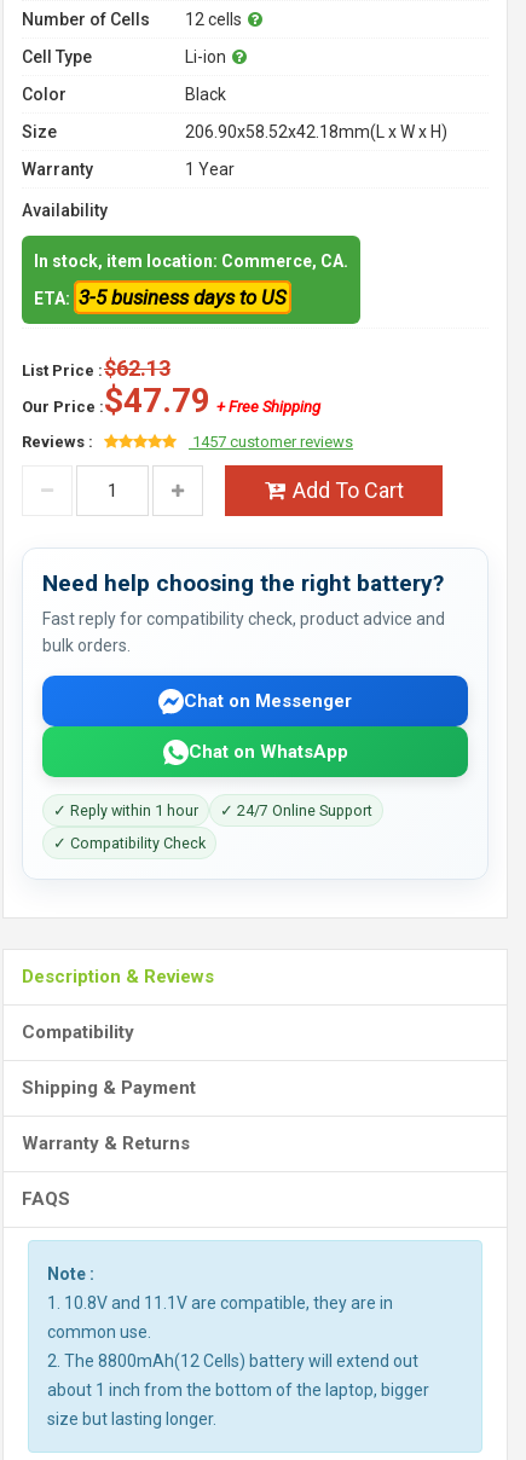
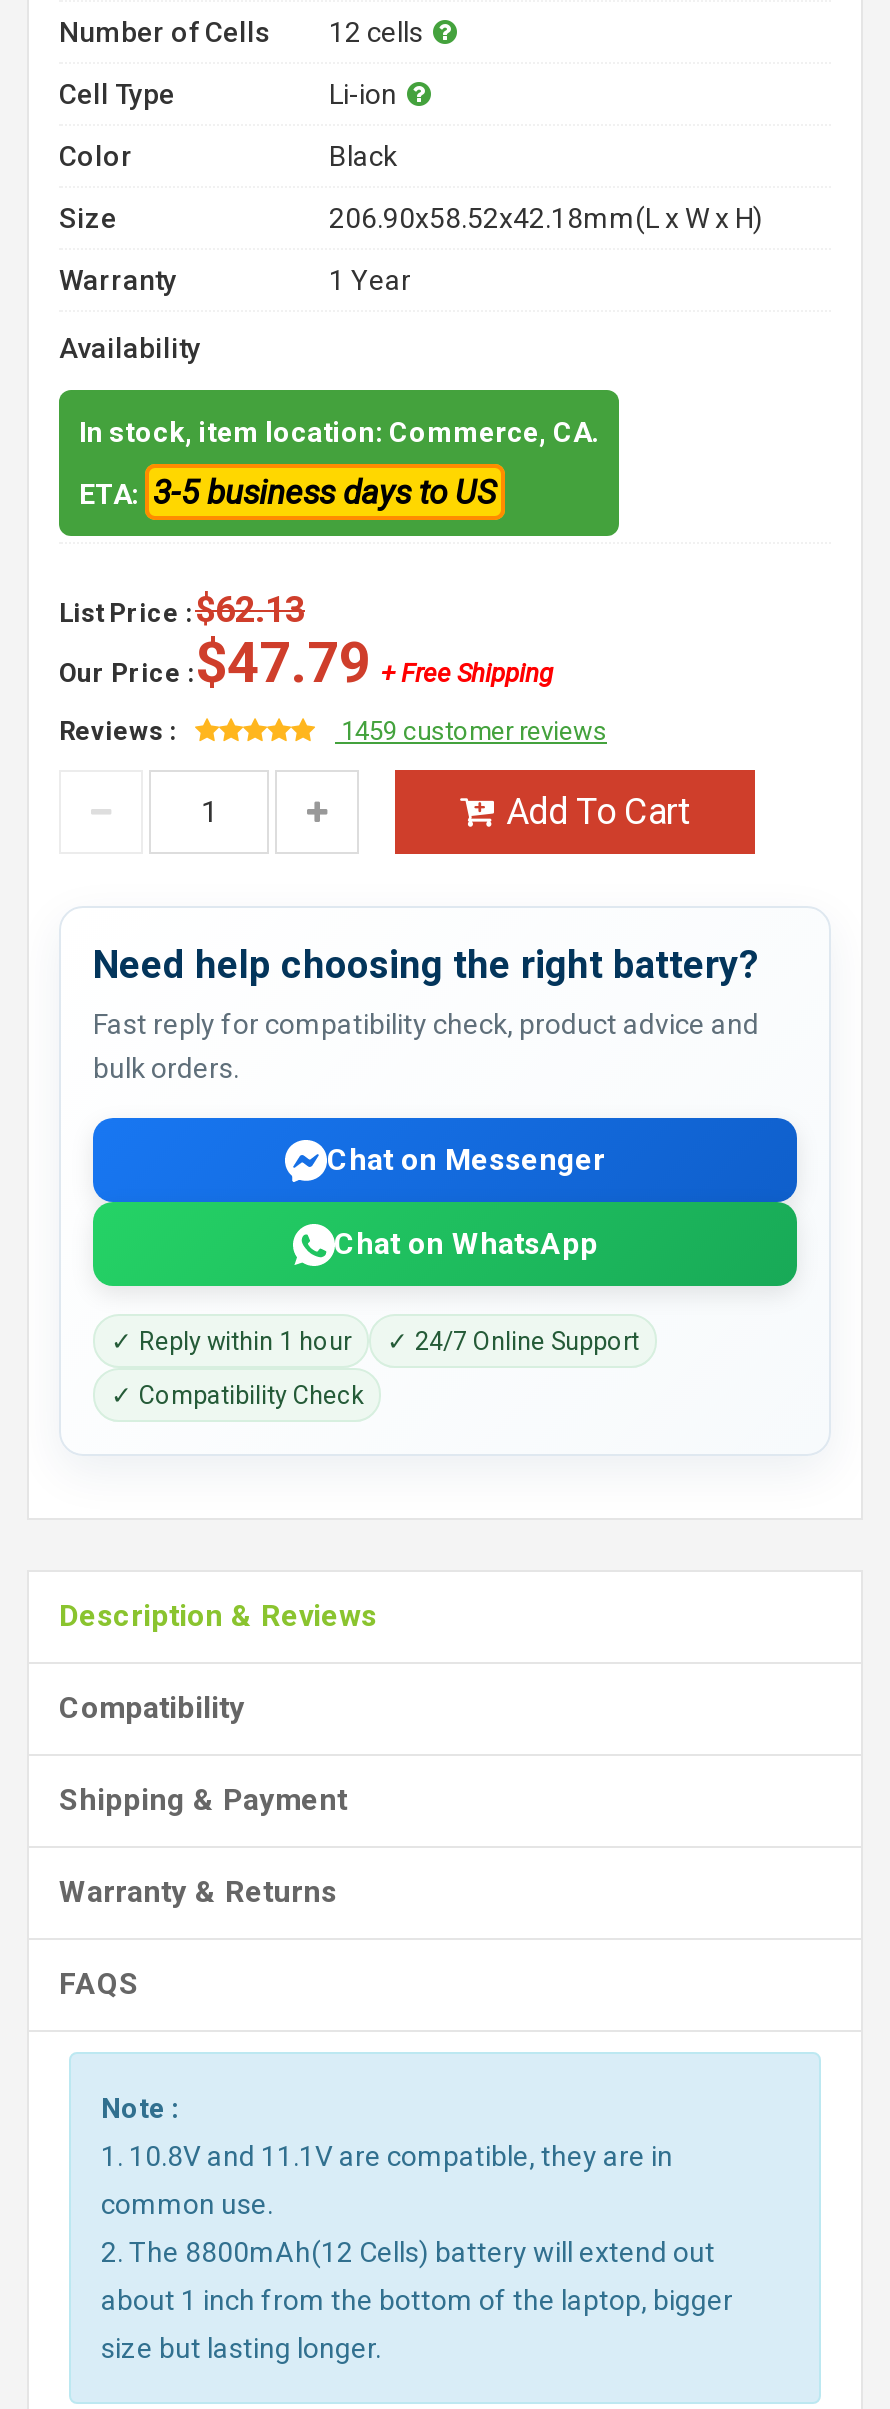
[189,433,353,451] 1457 customer reviews -> [335,716,607,746] 1459 customer reviews

